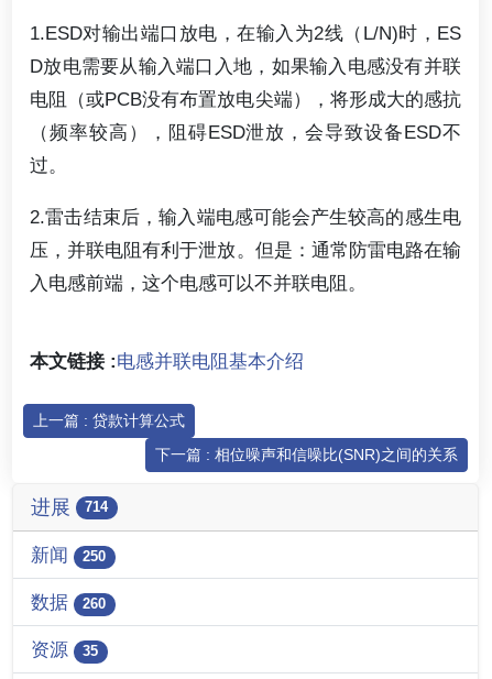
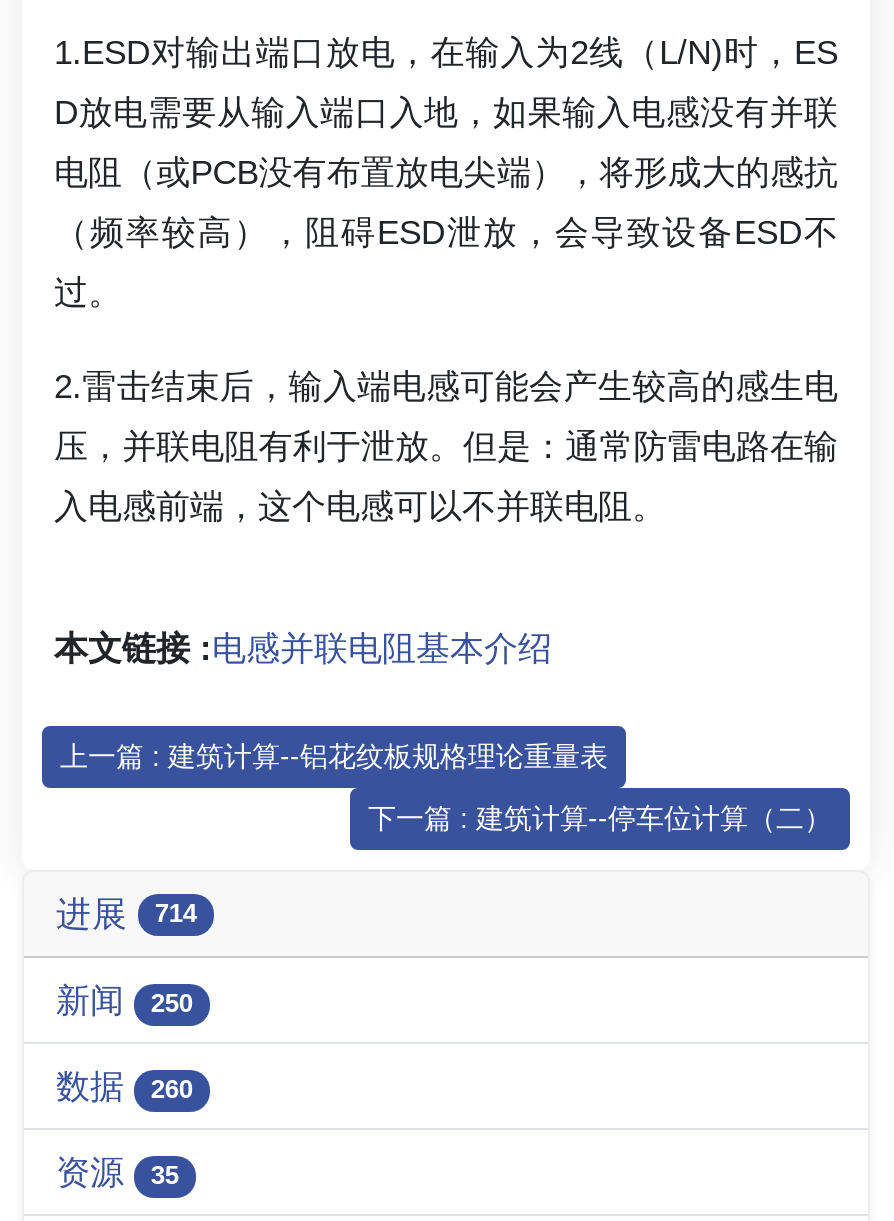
[33,412,185,430] 上一篇 : 贷款计算公式 -> [60,741,608,773] 上一篇 : 建筑计算--铝花纹板规格理论重量表
[155,446,458,464] 下一篇 : 相位噪声和信噪比(SNR)之间的关系 -> [368,803,832,835] 下一篇 : 建筑计算--停车位计算（二）

